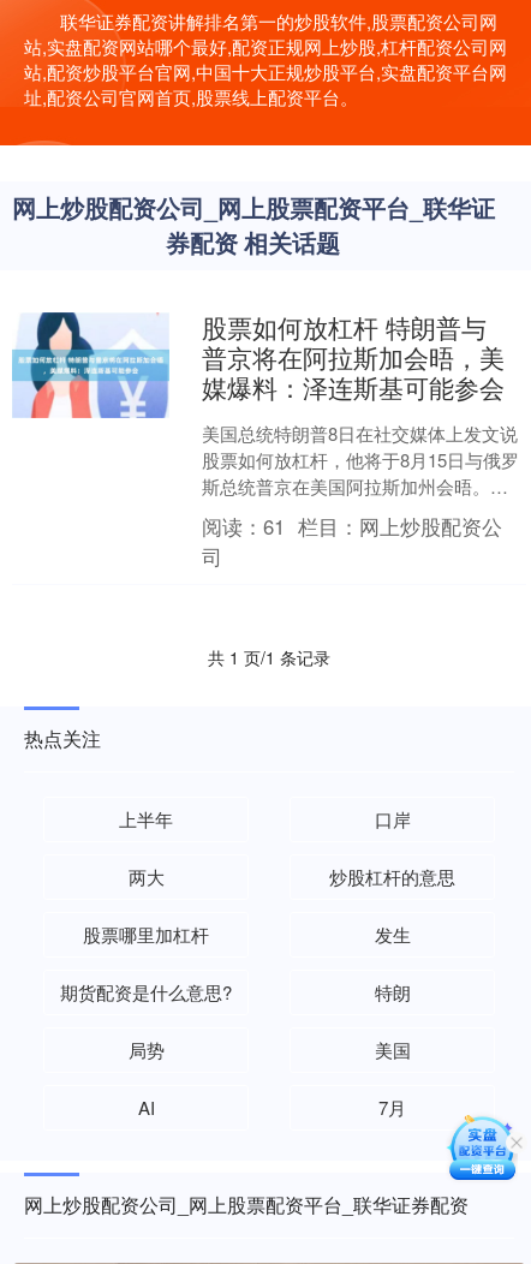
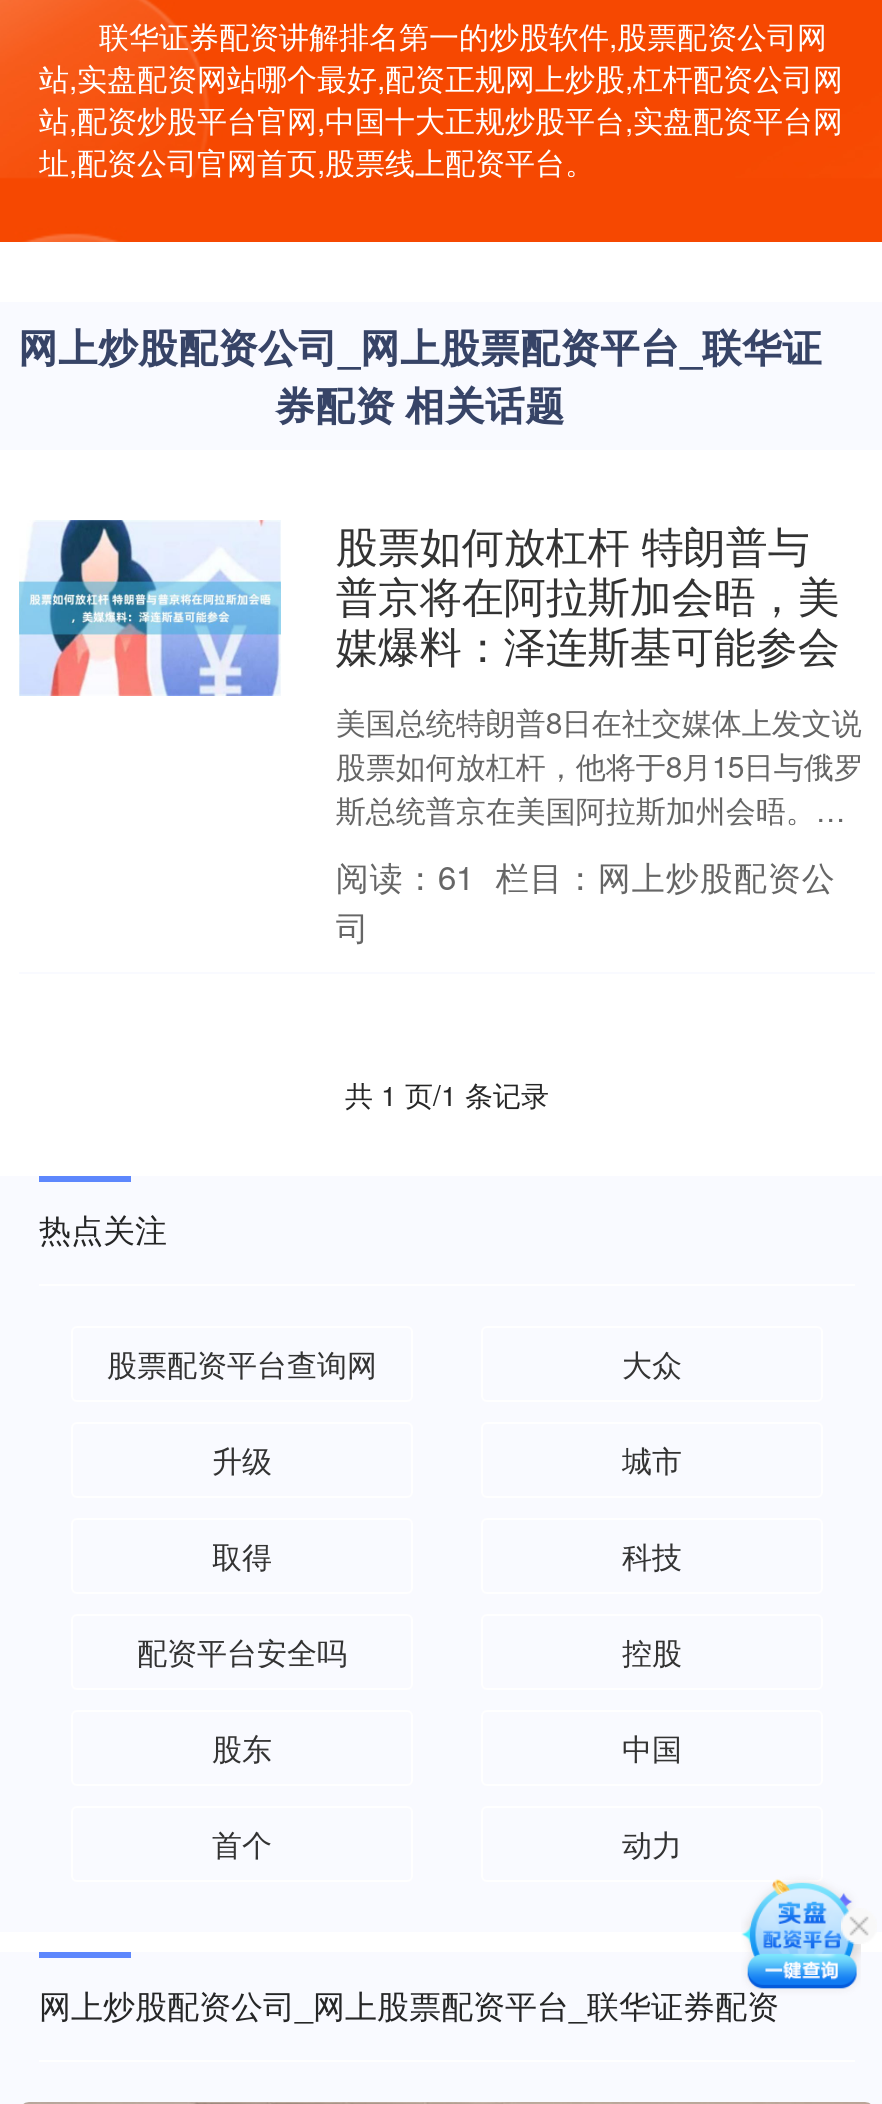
[119,806,410,831] 上半年 | 口岸 -> [107,1342,682,1384] 股票配资平台查询网 | 大众
[128,864,455,889] 两大 | 炒股杠杆的意思 -> [212,1438,682,1480] 升级 | 城市
[83,922,410,947] 股票哪里加杠杆 | 发生 -> [212,1534,682,1576] 取得 | 科技
[60,979,410,1004] 期货配资是什么意思? | 特朗 -> [137,1630,682,1672] 配资平台安全吗 | 控股
[128,1037,410,1062] 局势 | 美国 -> [212,1726,682,1768] 股东 | 中国
[138,1095,520,1194] [image] | AI | 7月 -> [212,1822,861,1990] [image] | 首个 | 动力

